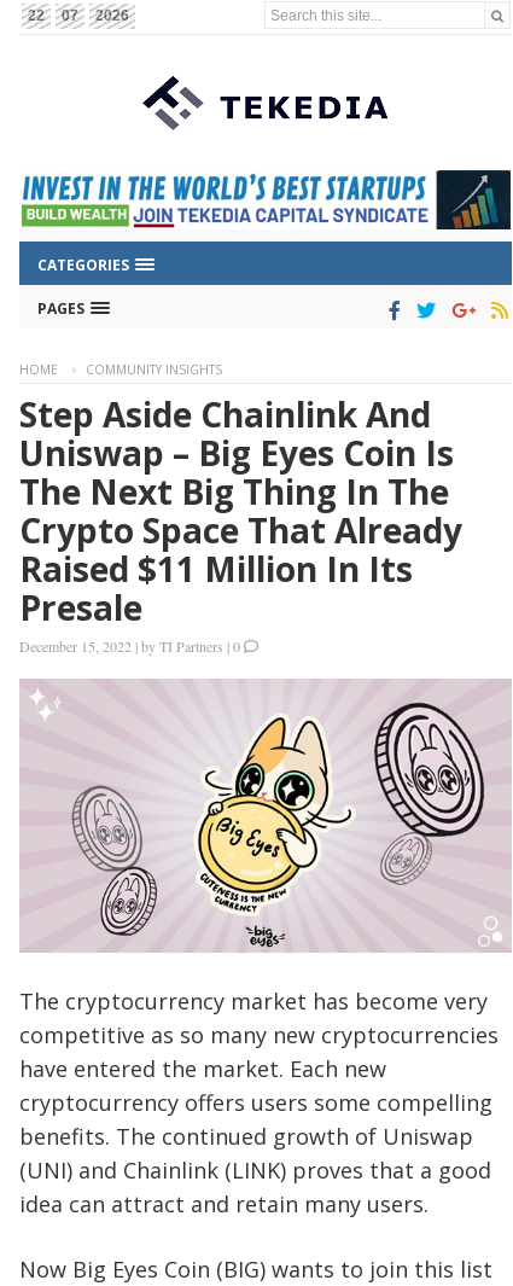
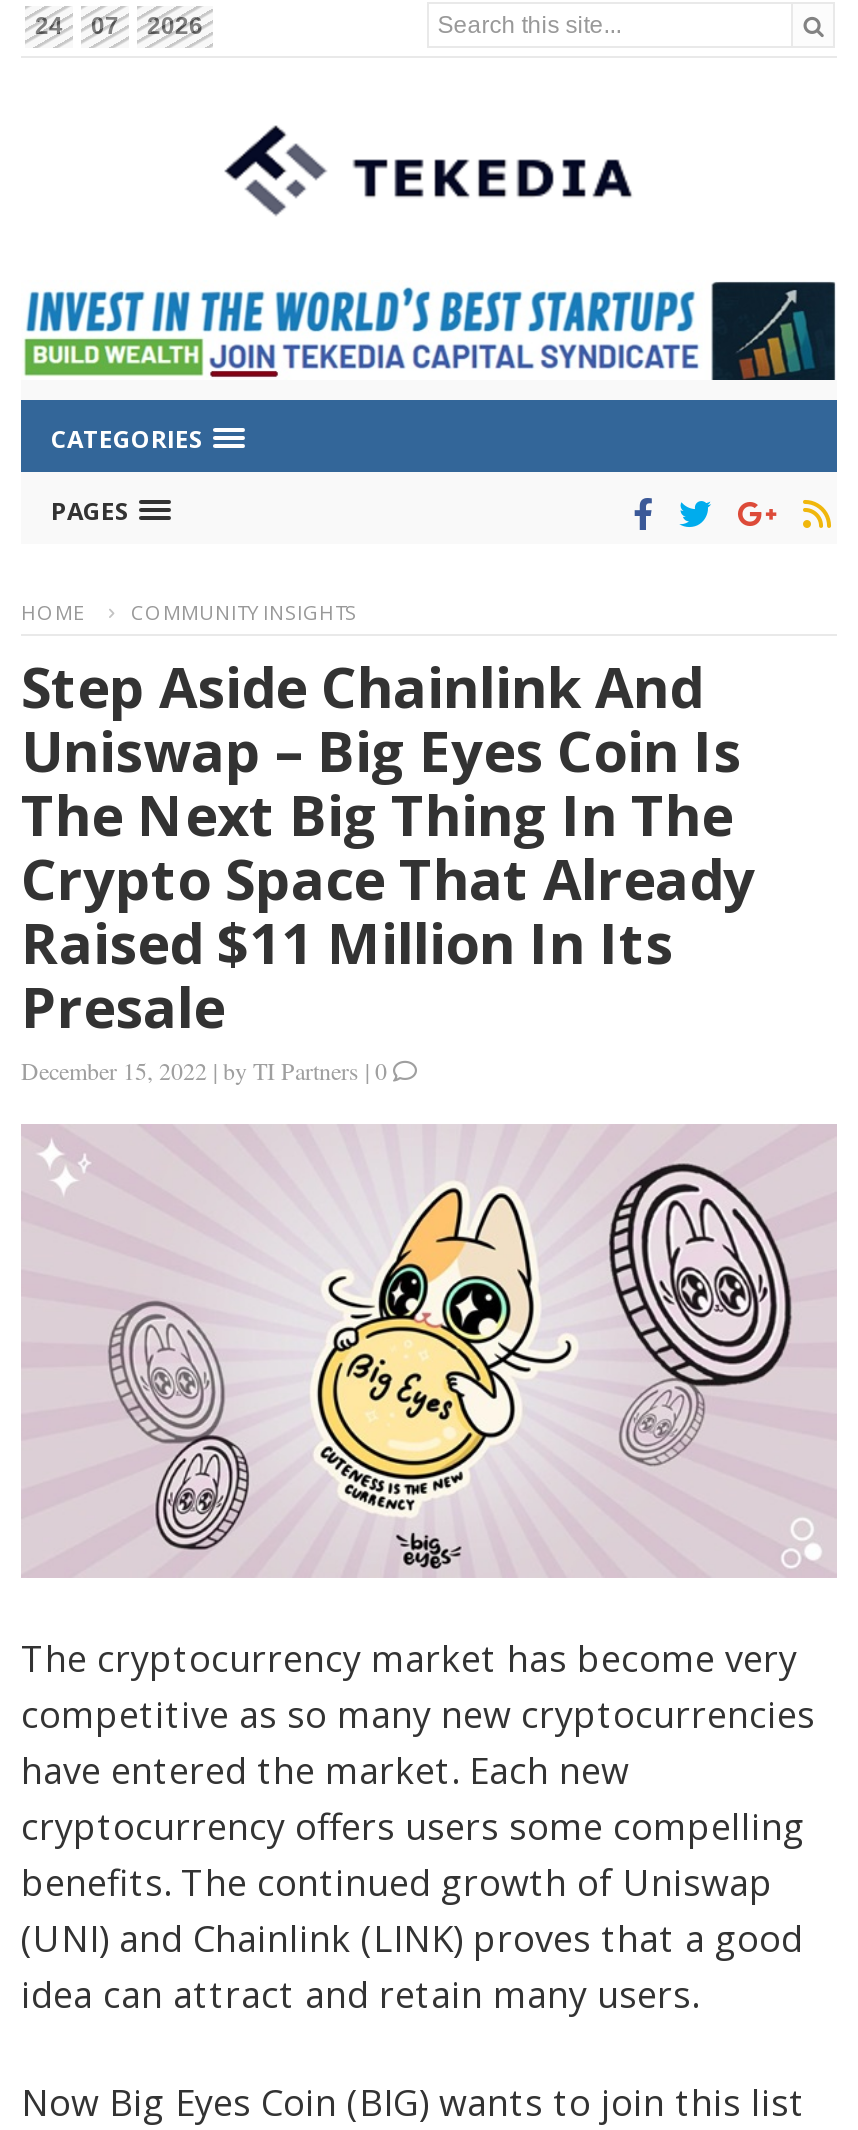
[28,7,129,24] 22 07 2026 -> [35,12,203,40] 24 07 2026

